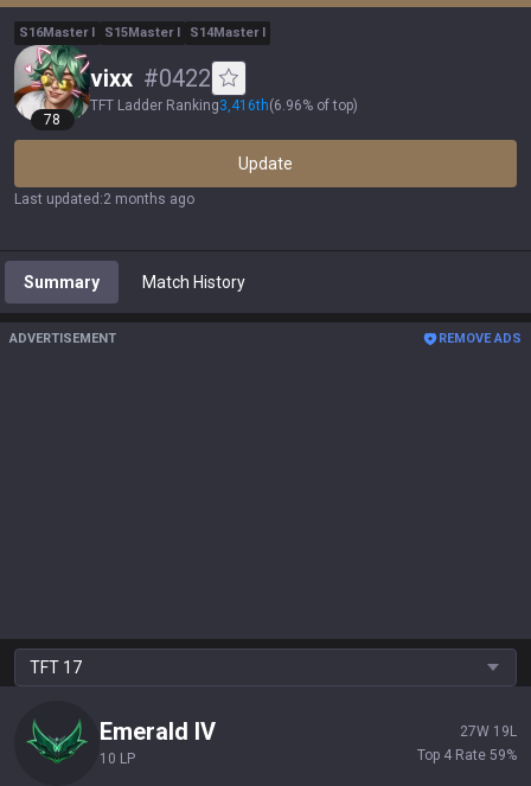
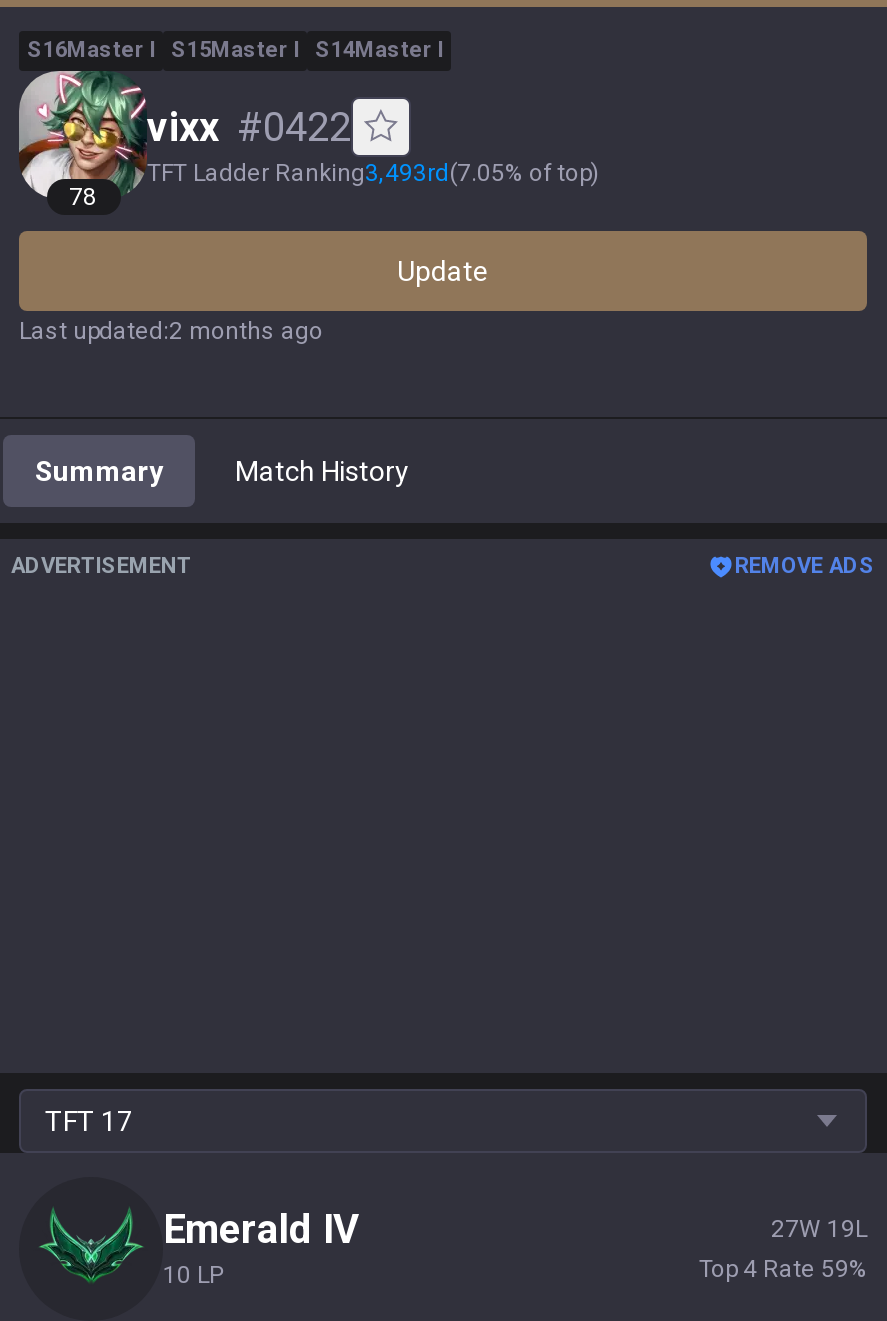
[90,97,358,114] TFT Ladder Ranking3,416th(6.96% of top) -> [147,159,599,187] TFT Ladder Ranking3,493rd(7.05% of top)

